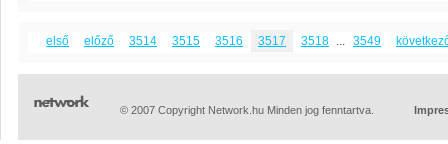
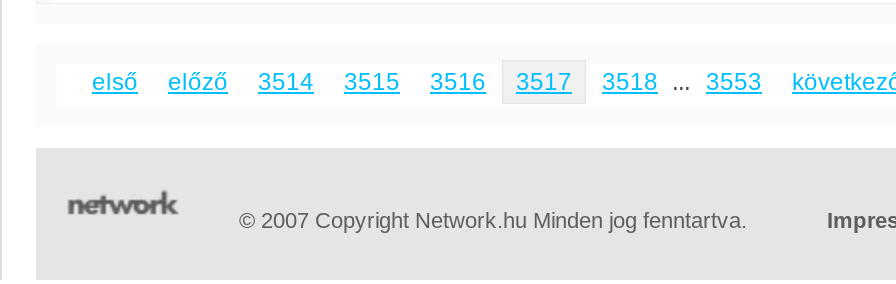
[301,34,381,48] 3518 ... 3549 -> [602,68,762,96] 3518 ... 3553

